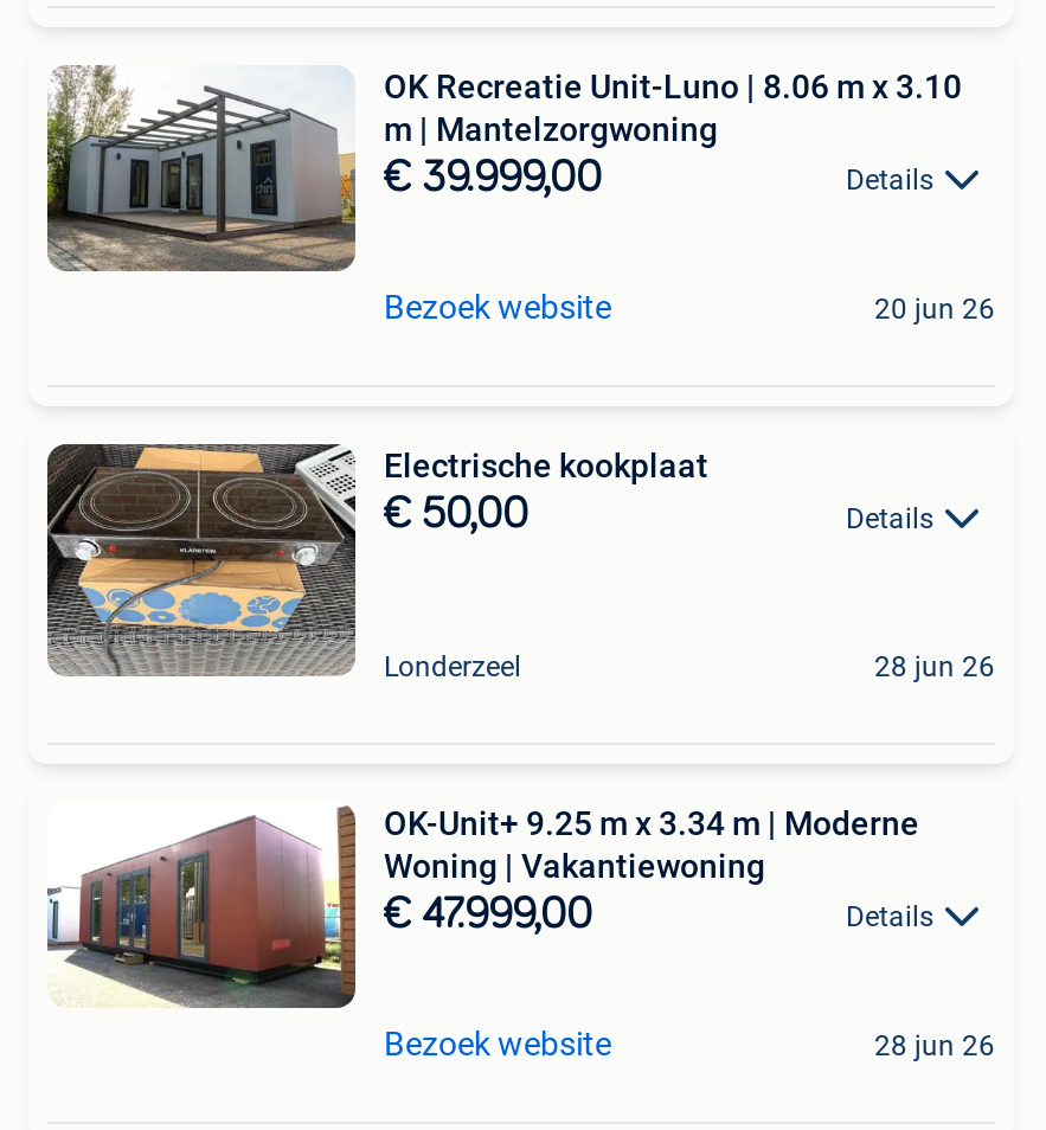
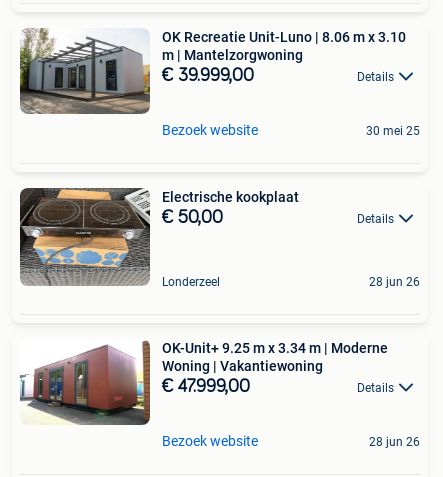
[874,294,995,327] 20 jun 26 -> [366,124,420,138] 30 mei 25

